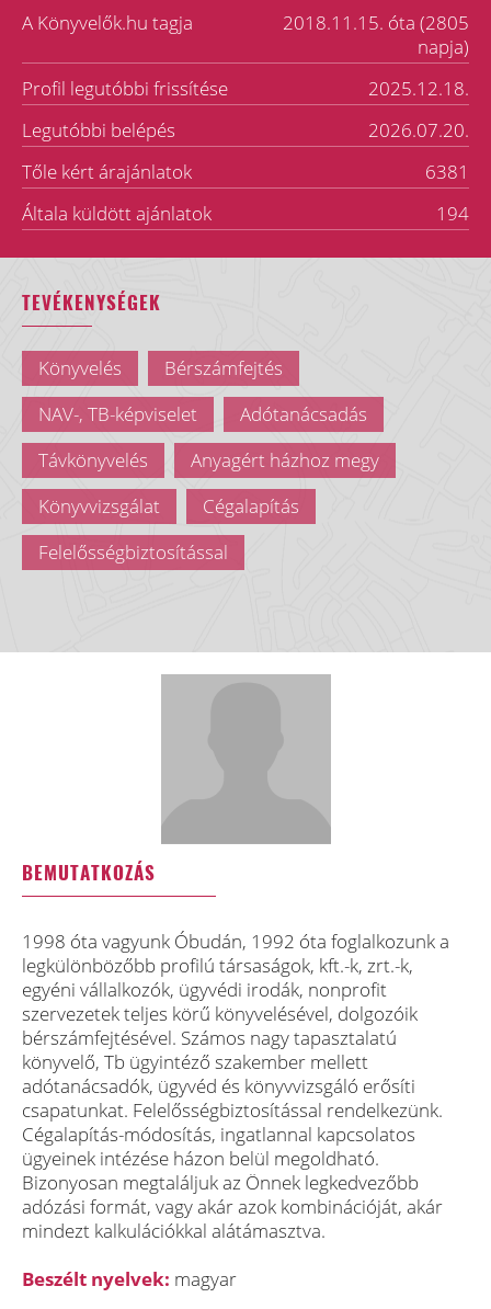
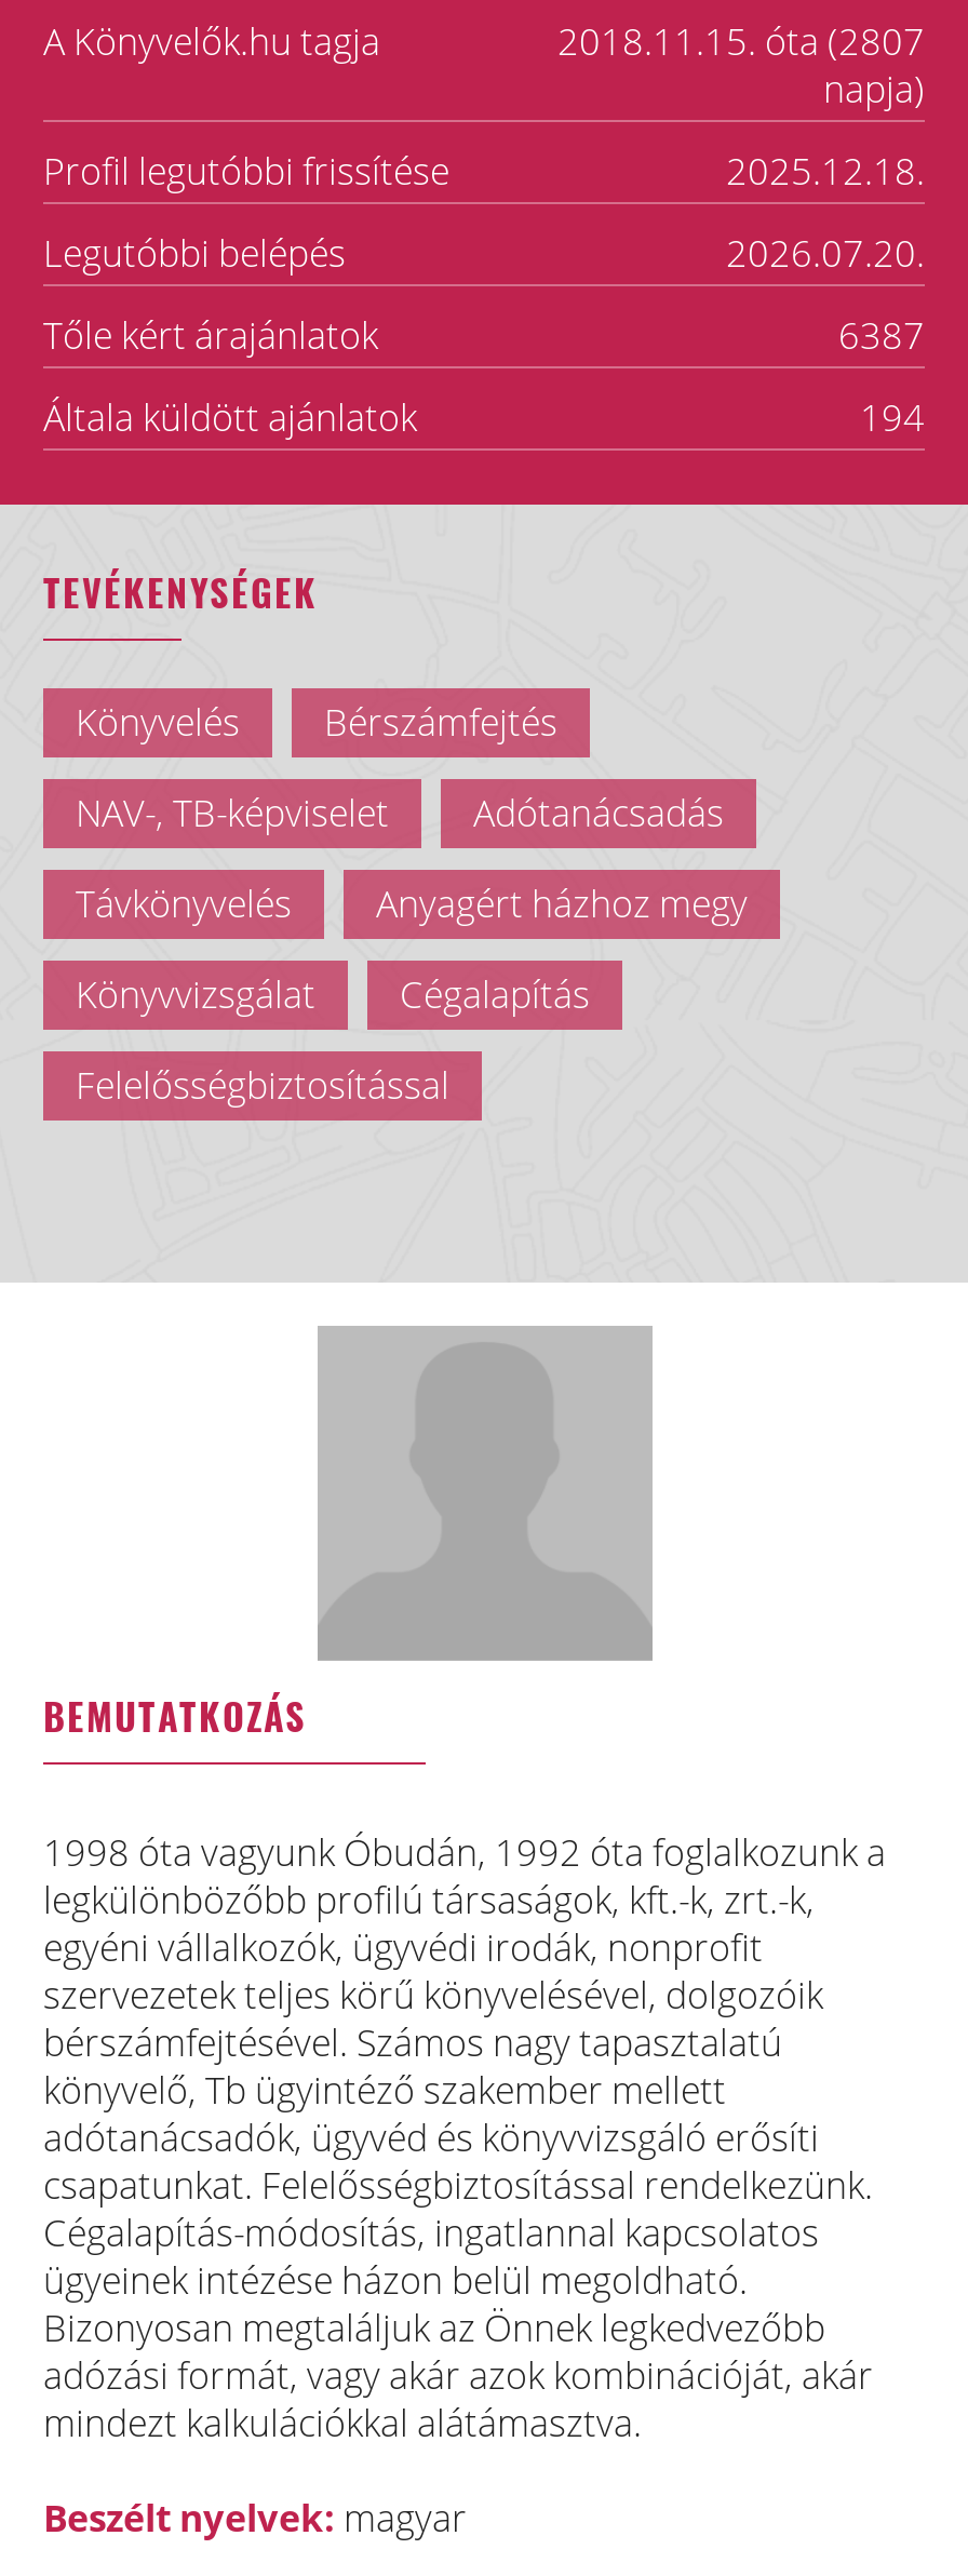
[283,10,469,35] 2018.11.15. óta (2805 -> [557,16,925,66] 2018.11.15. óta (2807
[425,159,469,184] 6381 -> [838,310,925,360] 6387

